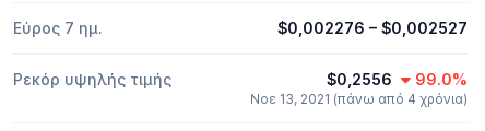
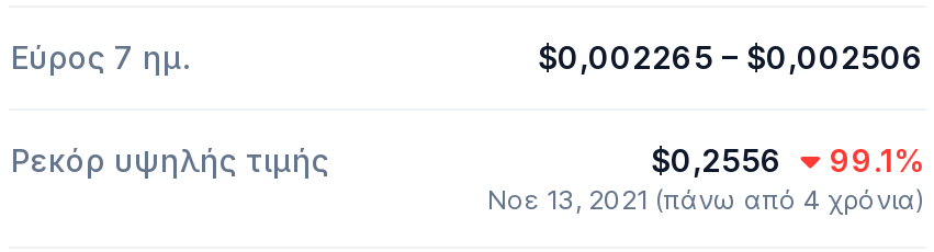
[277,19,468,37] $0,002276 – $0,002527 -> [538,38,924,76] $0,002265 – $0,002506
[326,70,468,88] $0,2556 99.0% -> [651,141,924,179] $0,2556 99.1%

